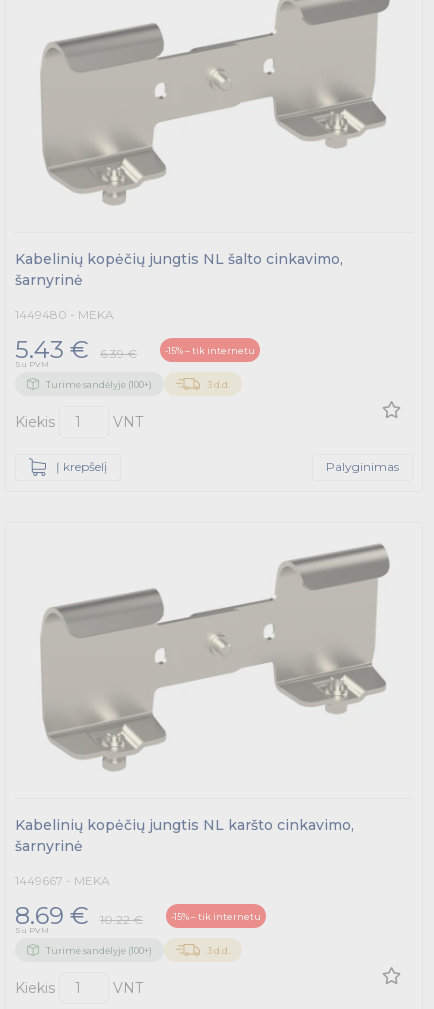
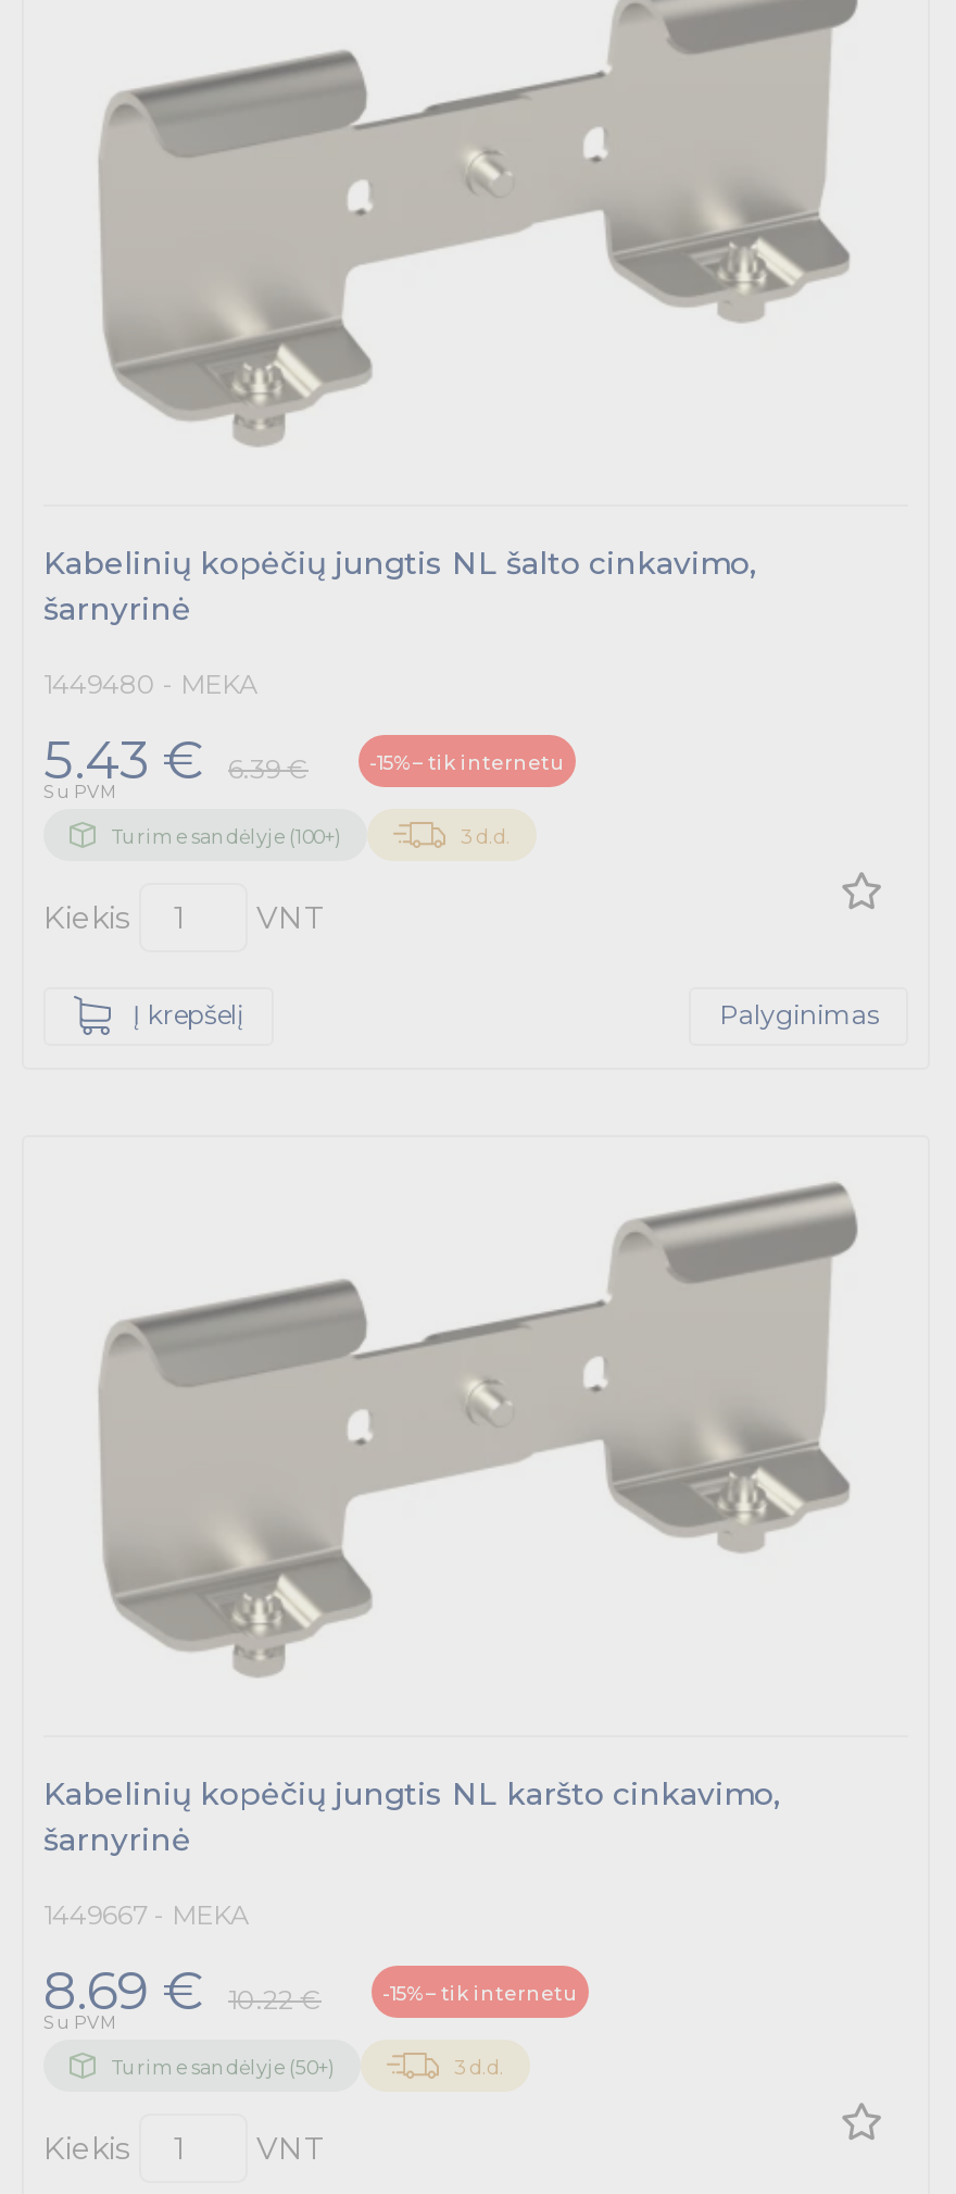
[46,944,152,955] Turime sandėlyje (100+) -> [111,2054,335,2078] Turime sandėlyje (50+)

